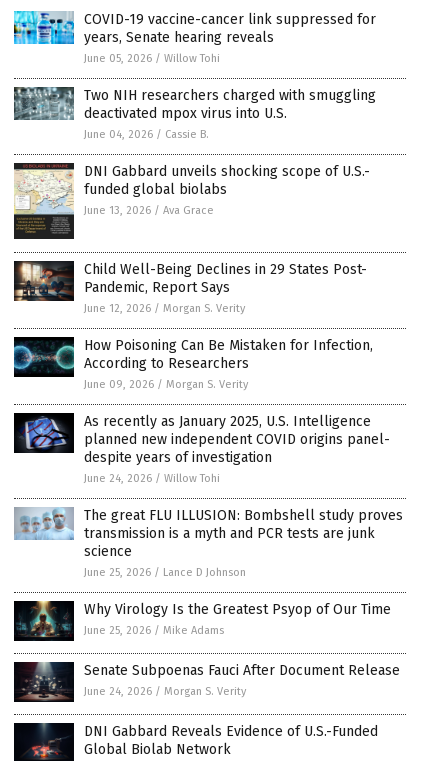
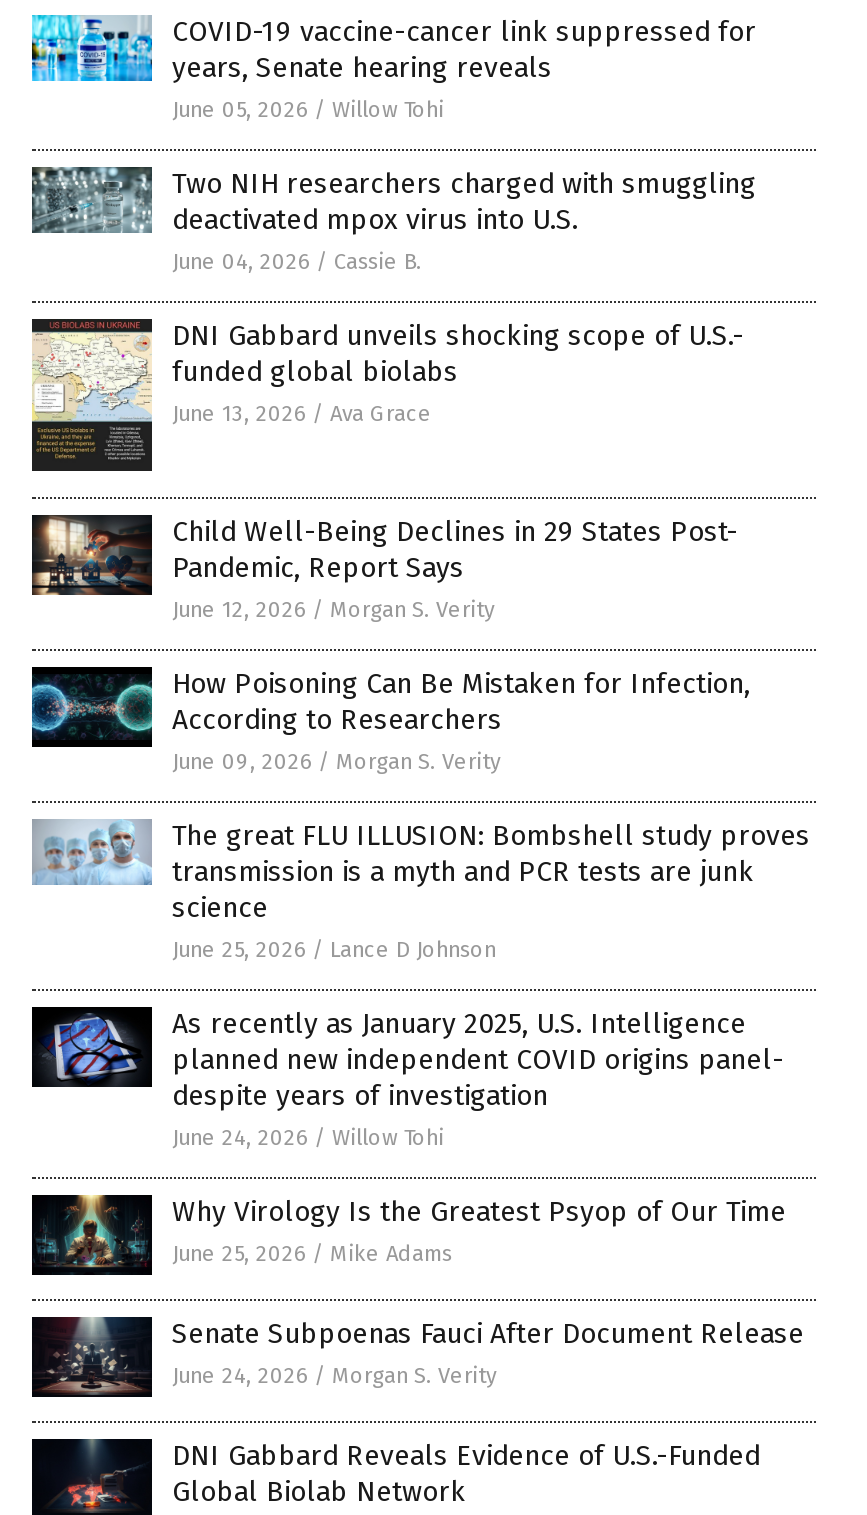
moved [14,409,390,485] -> [32,999,784,1150]: [image] | As recently as January 2025, U.S. Intelligence | planned new independent COVID origins panel- | despite years of investigation | June 24, 2026 / Willow Tohi
moved [14,507,403,579] -> [32,818,810,962]: [image] | The great FLU ILLUSION: Bombshell study proves | transmission is a myth and PCR tests are junk | science | June 25, 2026 / Lance D Johnson

